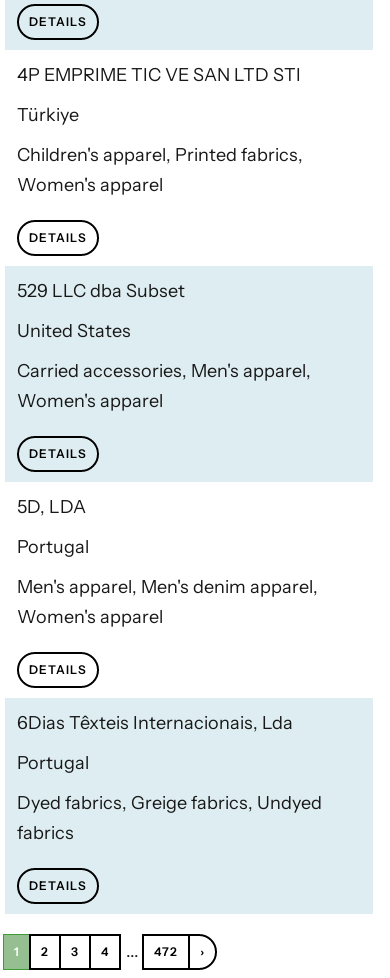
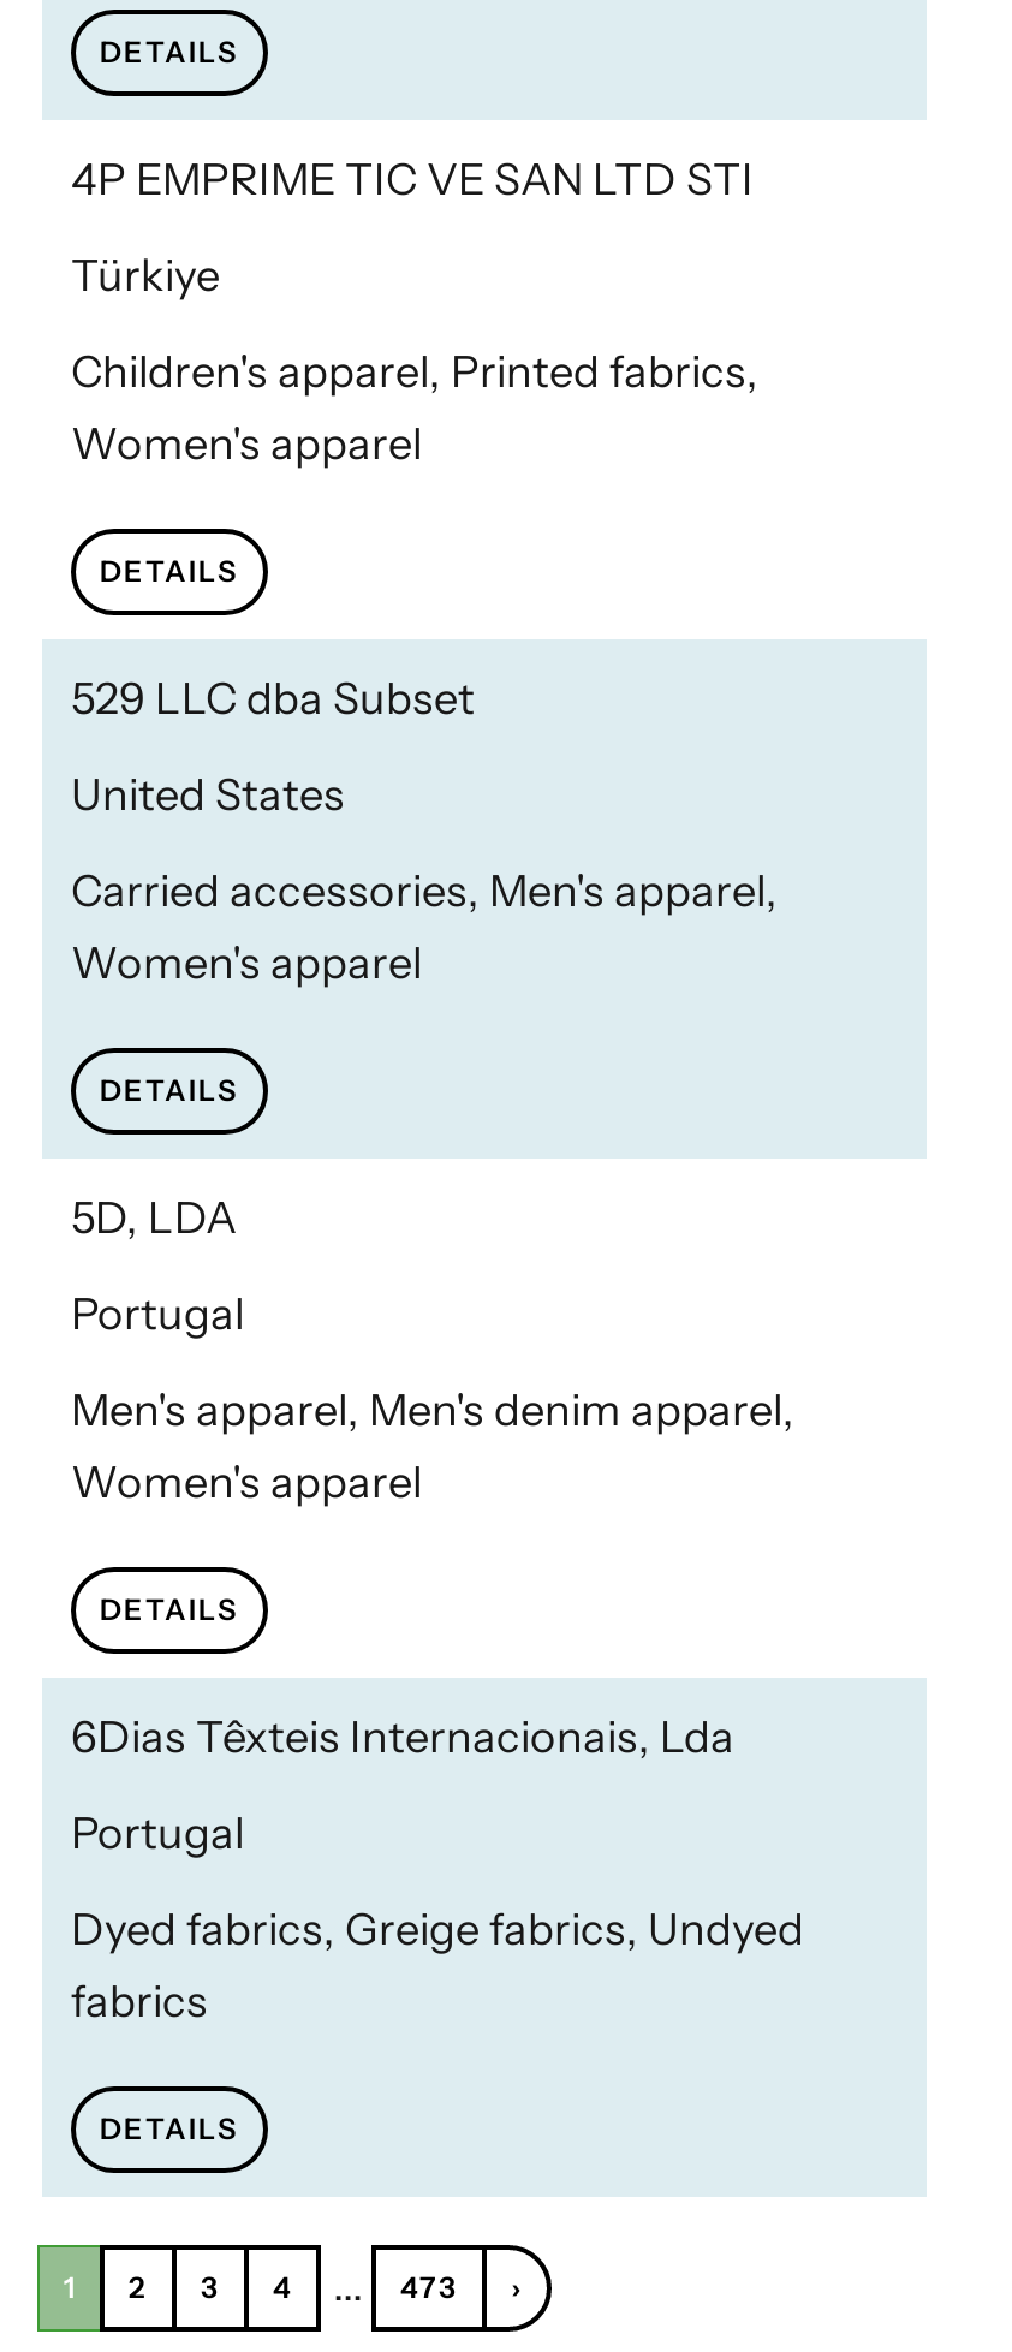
[154,944,178,959] 472 -> [400,2269,458,2305] 473

